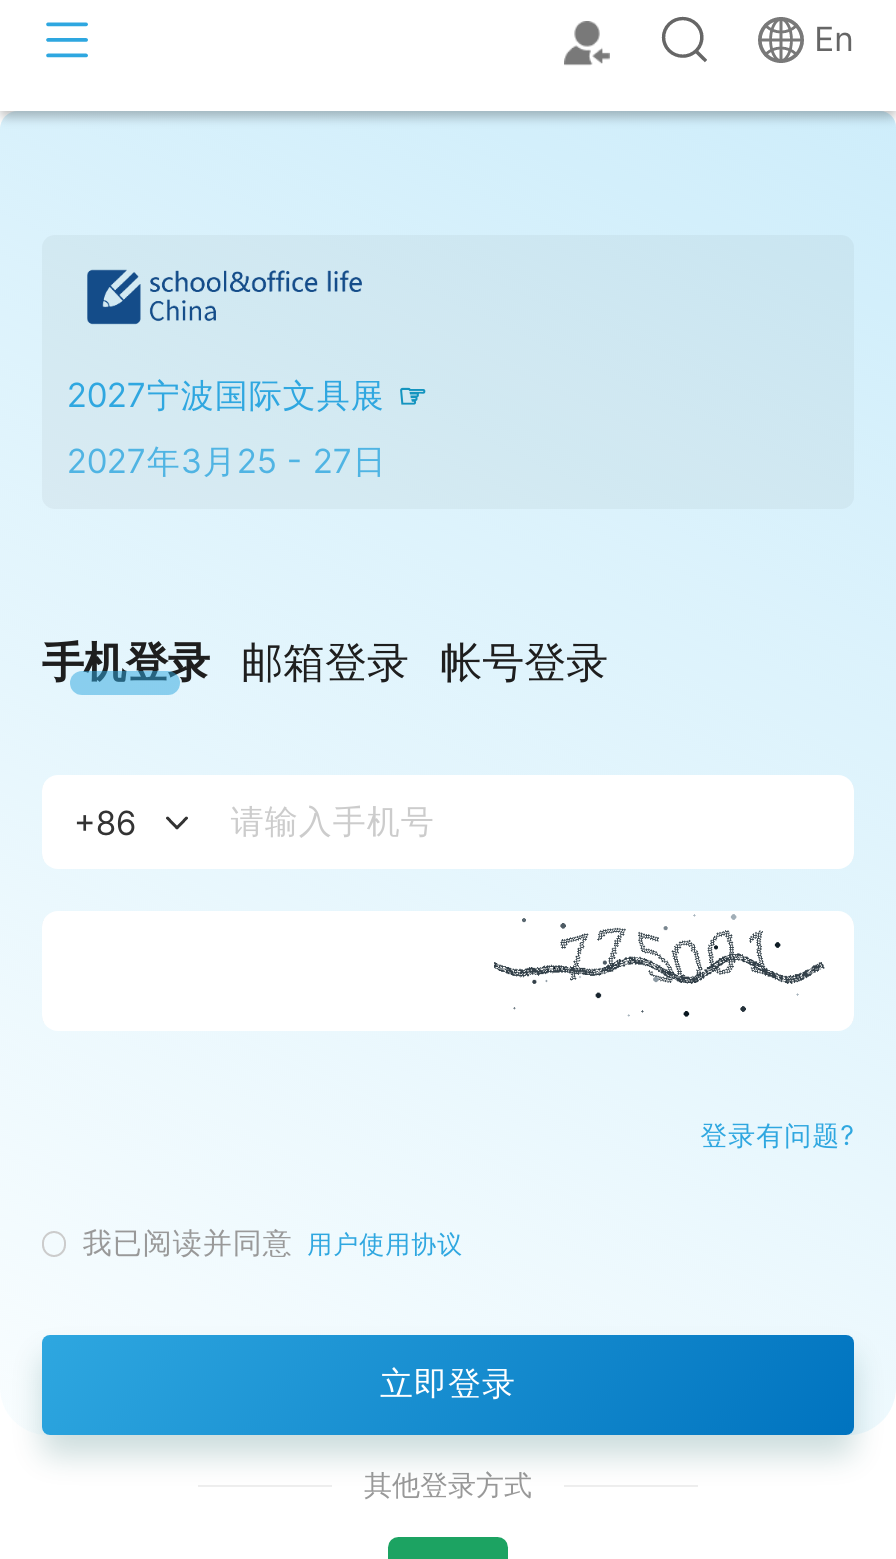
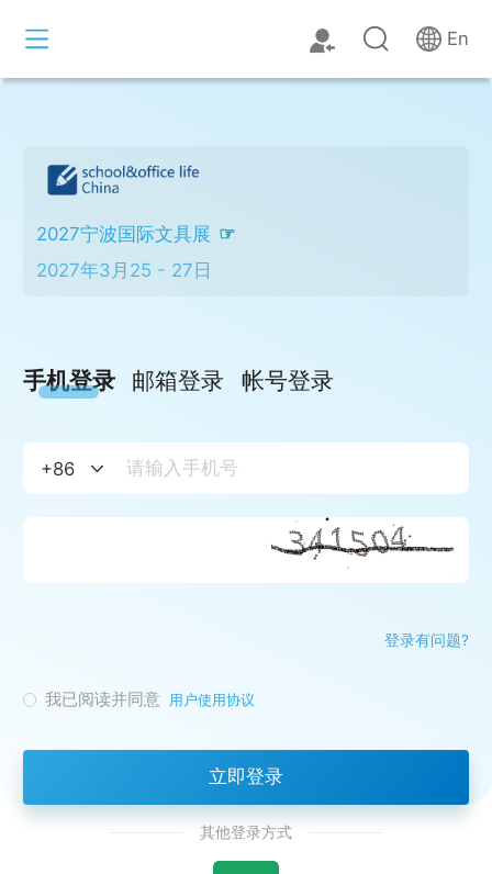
[520,913,822,1019] [image] -> [272,517,452,574] [image]

